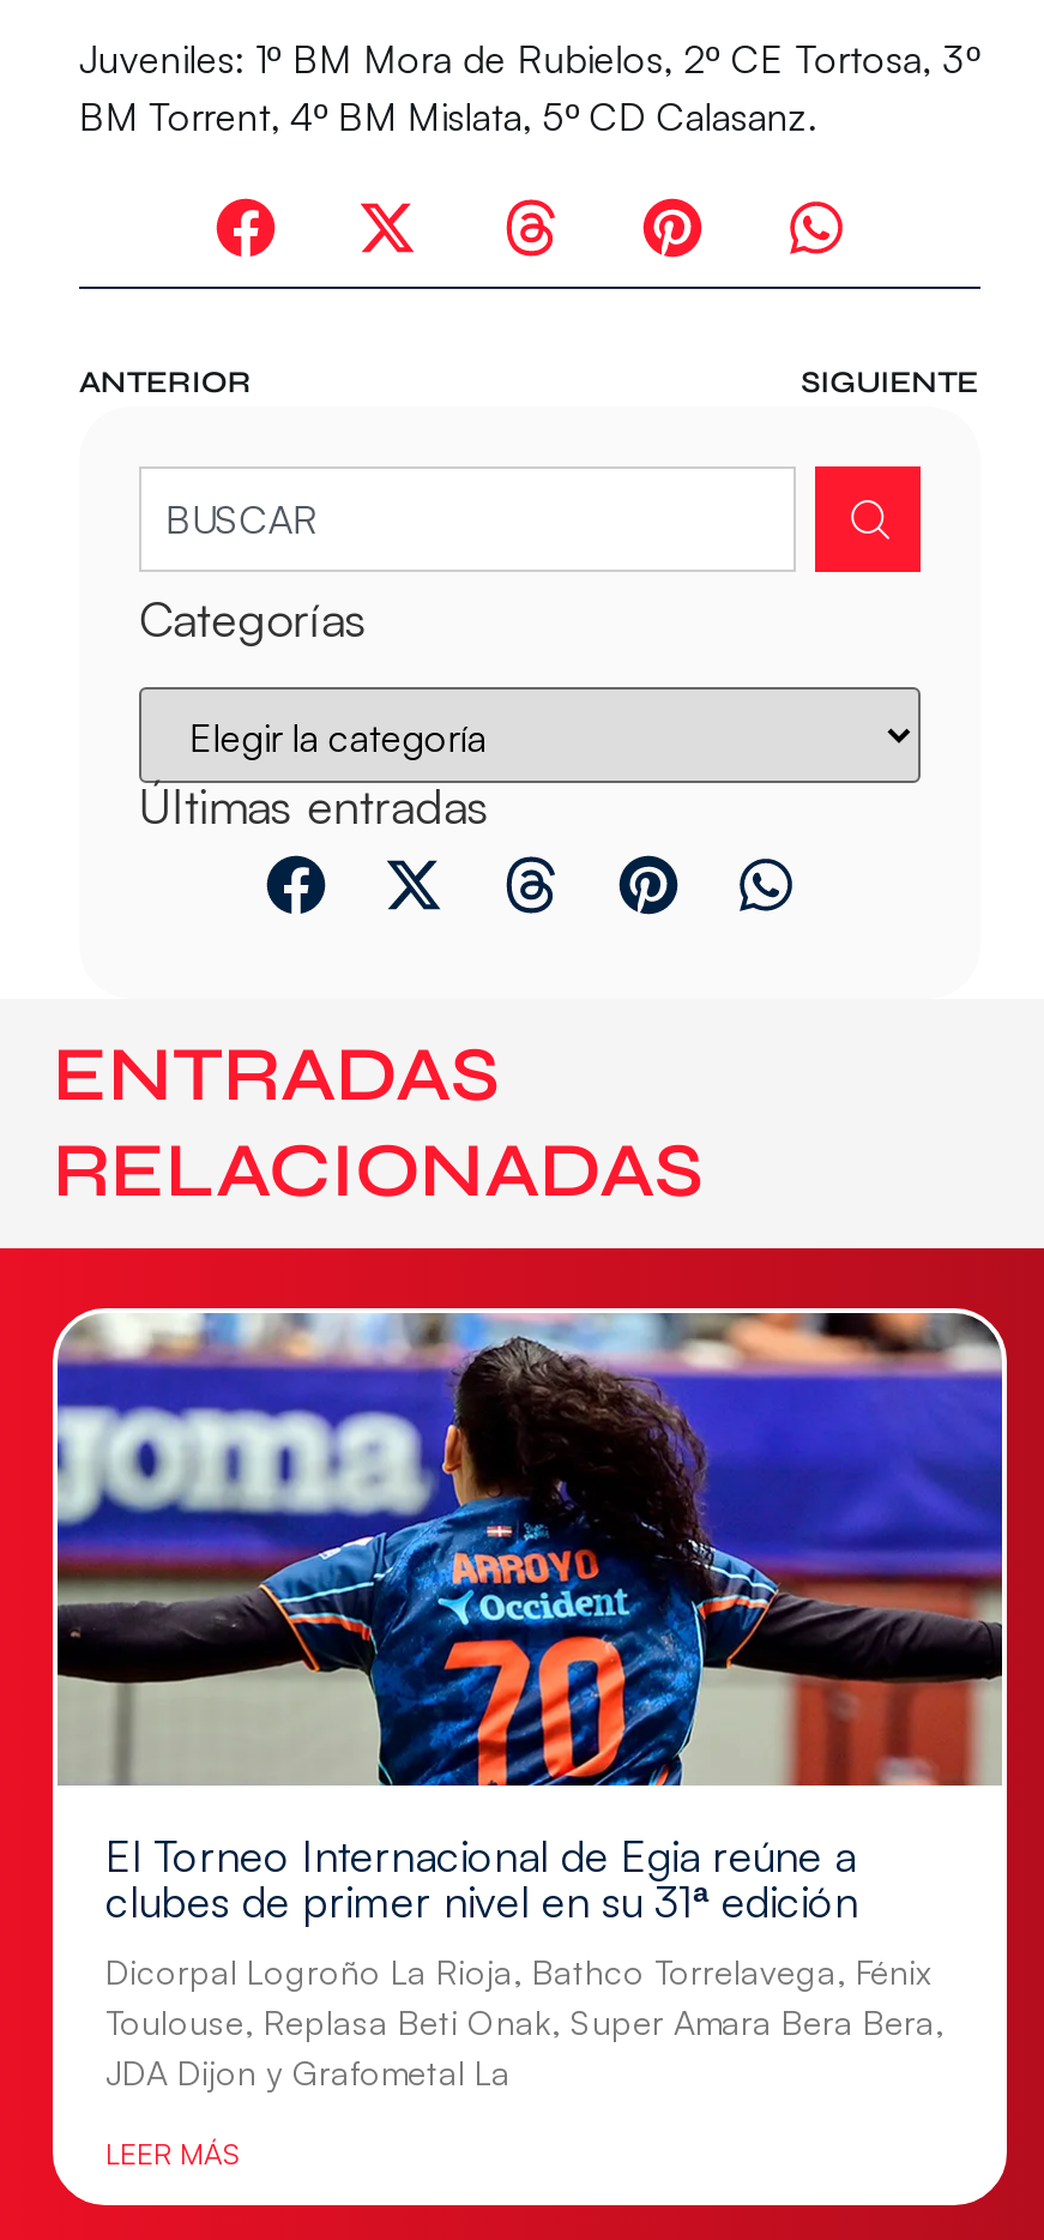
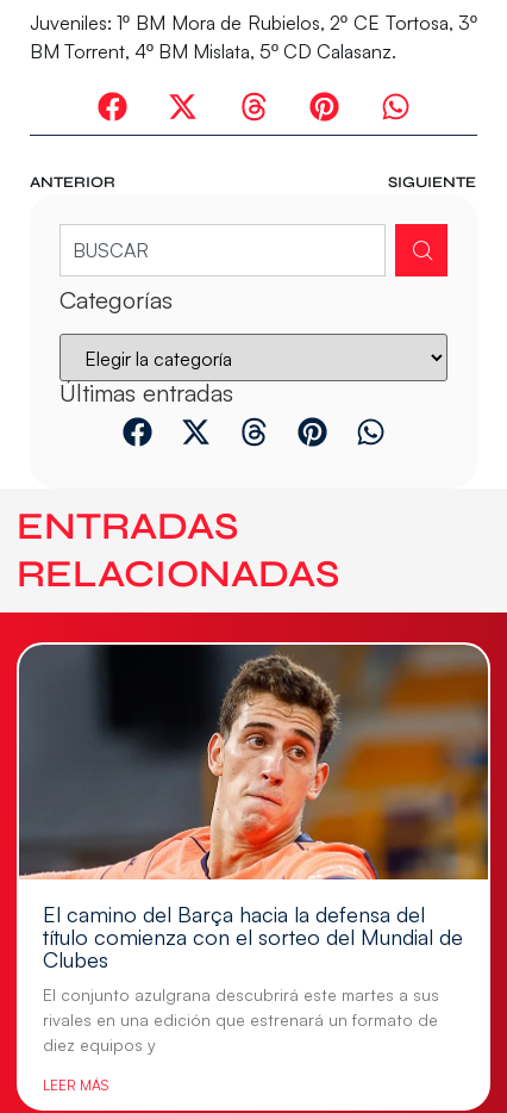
[55,1311,1004,1926] [image] | El Torneo Internacional de Egia reúne a | clubes de primer nivel en su 31ª edición -> [19,643,488,973] [image] | El camino del Barça hacia la defensa del | título comienza con el sorteo del Mundial de | Clubes
[105,1950,945,2091] Dicorpal Logroño La Rioja, Bathco Torrelavega, Fénix | Toulouse, Replasa Beti Onak, Super Amara Bera Bera, | JDA Dijon y Grafometal La -> [43,985,439,1055] El conjunto azulgrana descubrirá este martes a sus | rivales en una edición que estrenará un formato de | diez equipos y

